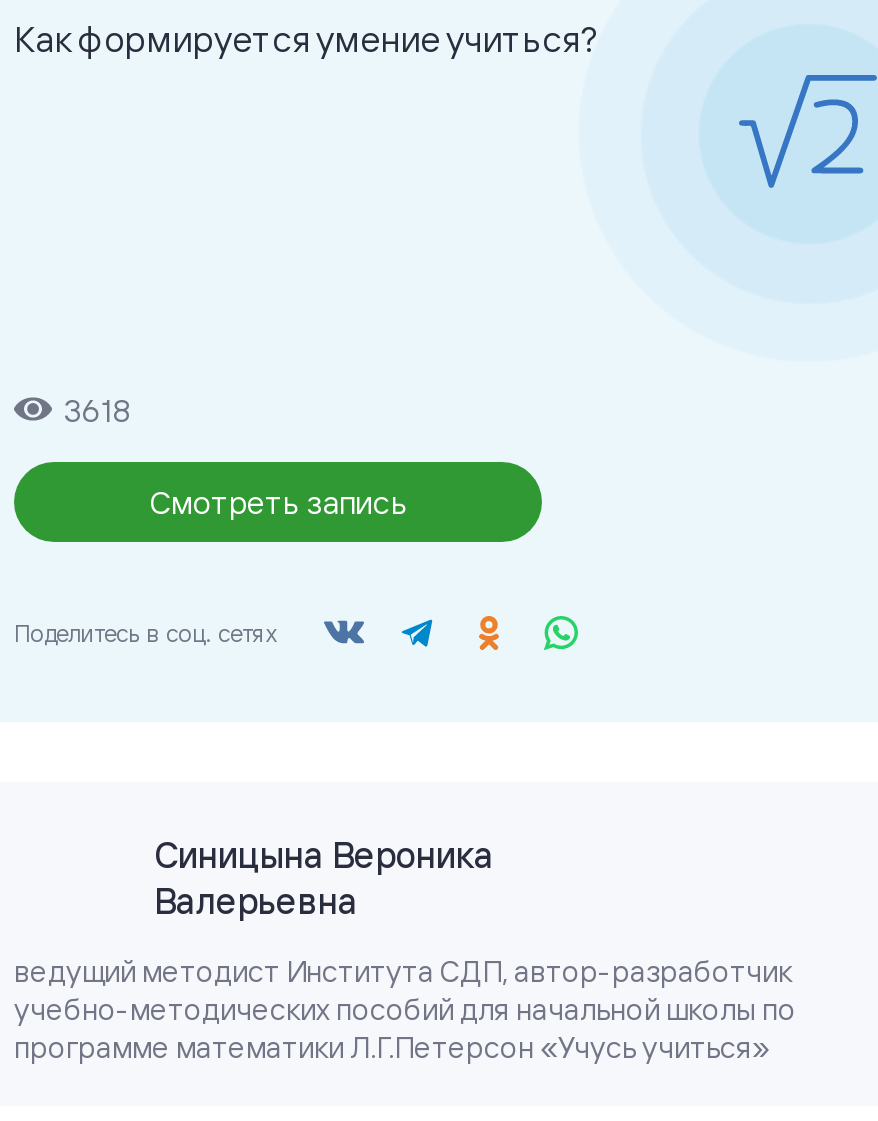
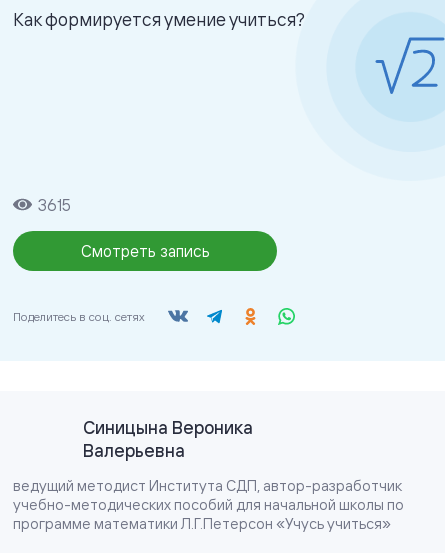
[64,390,130,430] 3618 -> [38,195,71,215] 3615

